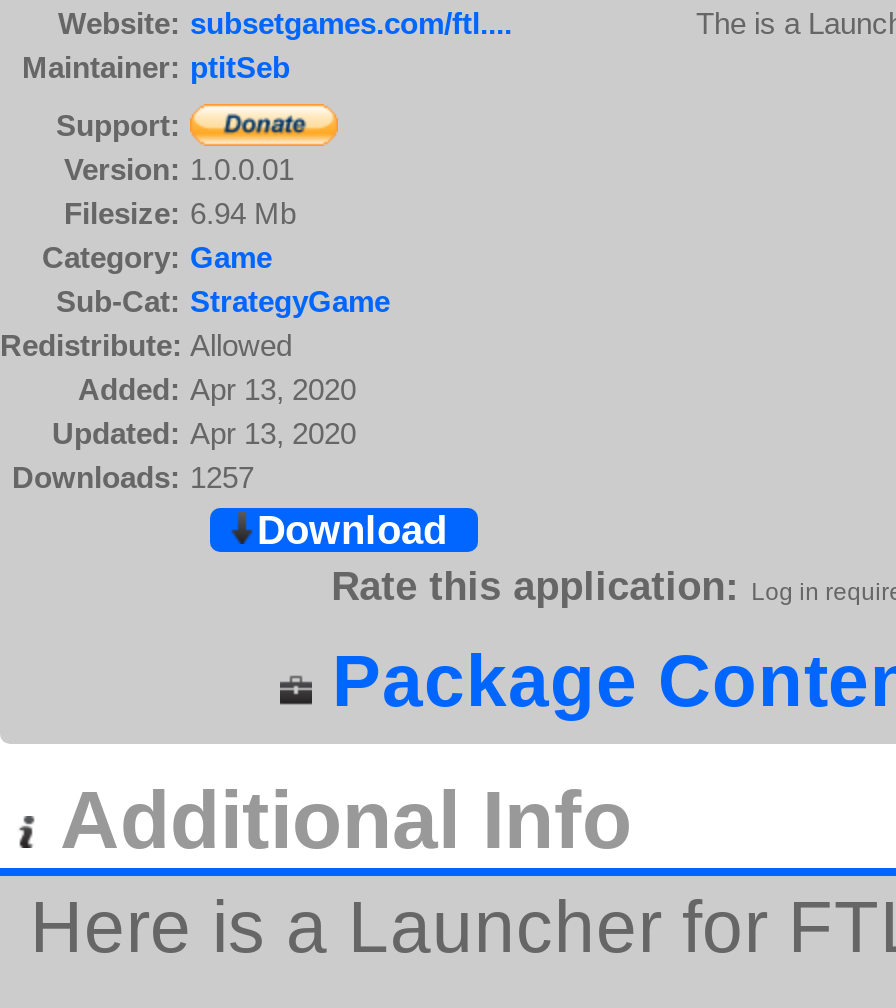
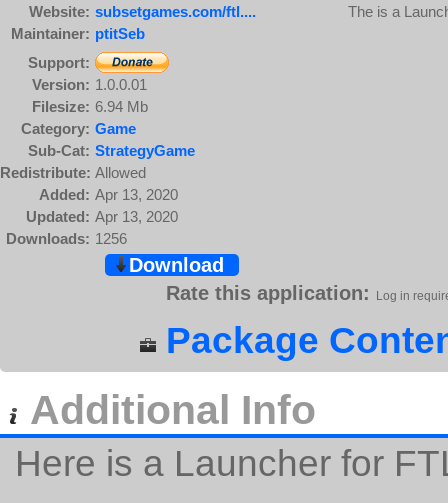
[12,460,254,494] Downloads: 1257 -> [6,230,127,247] Downloads: 1256

